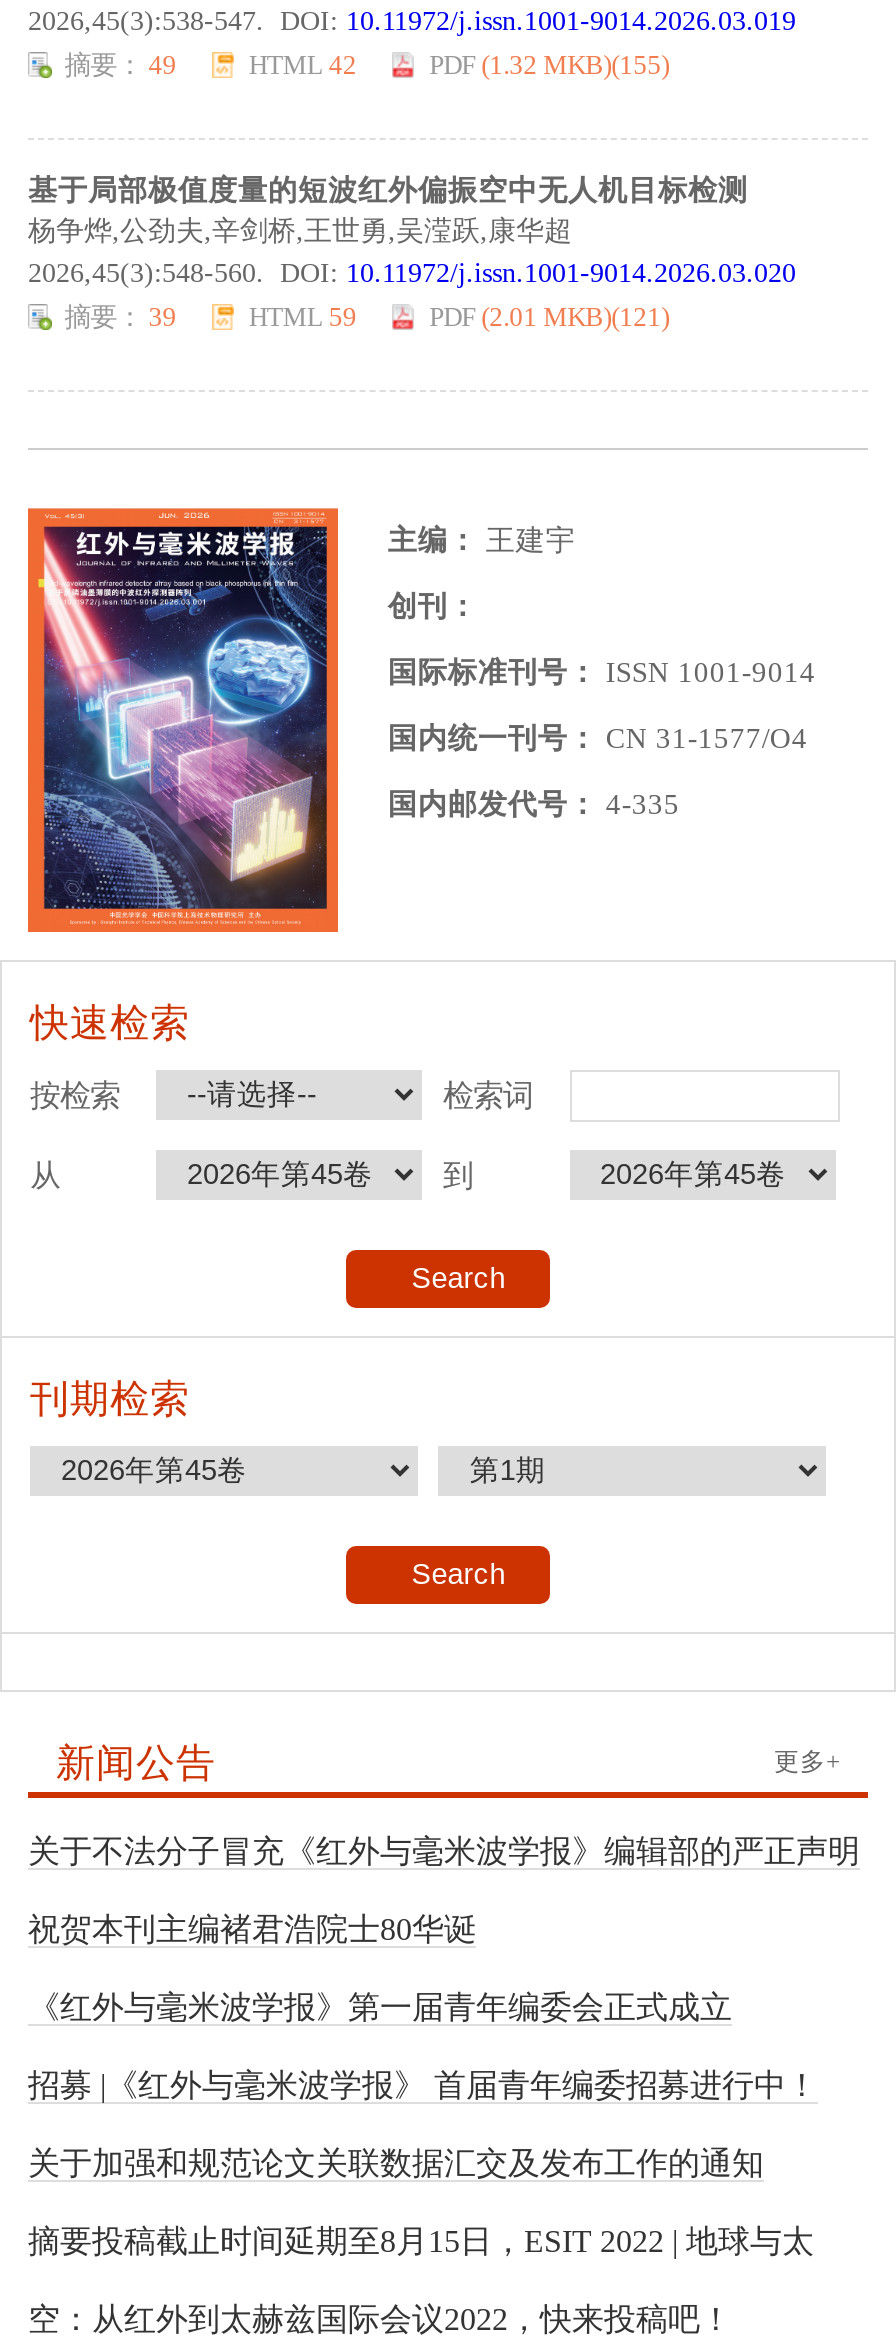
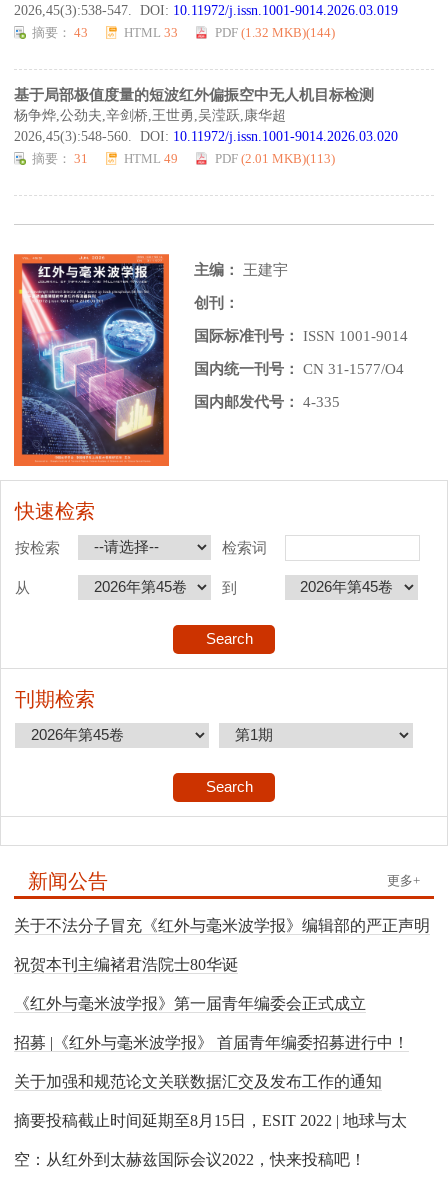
[64,50,176,80] 摘要：49 -> [32,25,88,40] 摘要：43
[249,50,357,80] HTML 42 -> [124,25,178,40] HTML 33
[429,50,669,80] PDF (1.32 MKB)(155) -> [215,25,335,40] PDF (1.32 MKB)(144)
[64,301,176,331] 摘要：39 -> [32,150,88,165] 摘要：31
[249,301,357,331] HTML 59 -> [124,150,178,165] HTML 49
[429,301,669,331] PDF (2.01 MKB)(121) -> [215,150,335,165] PDF (2.01 MKB)(113)

